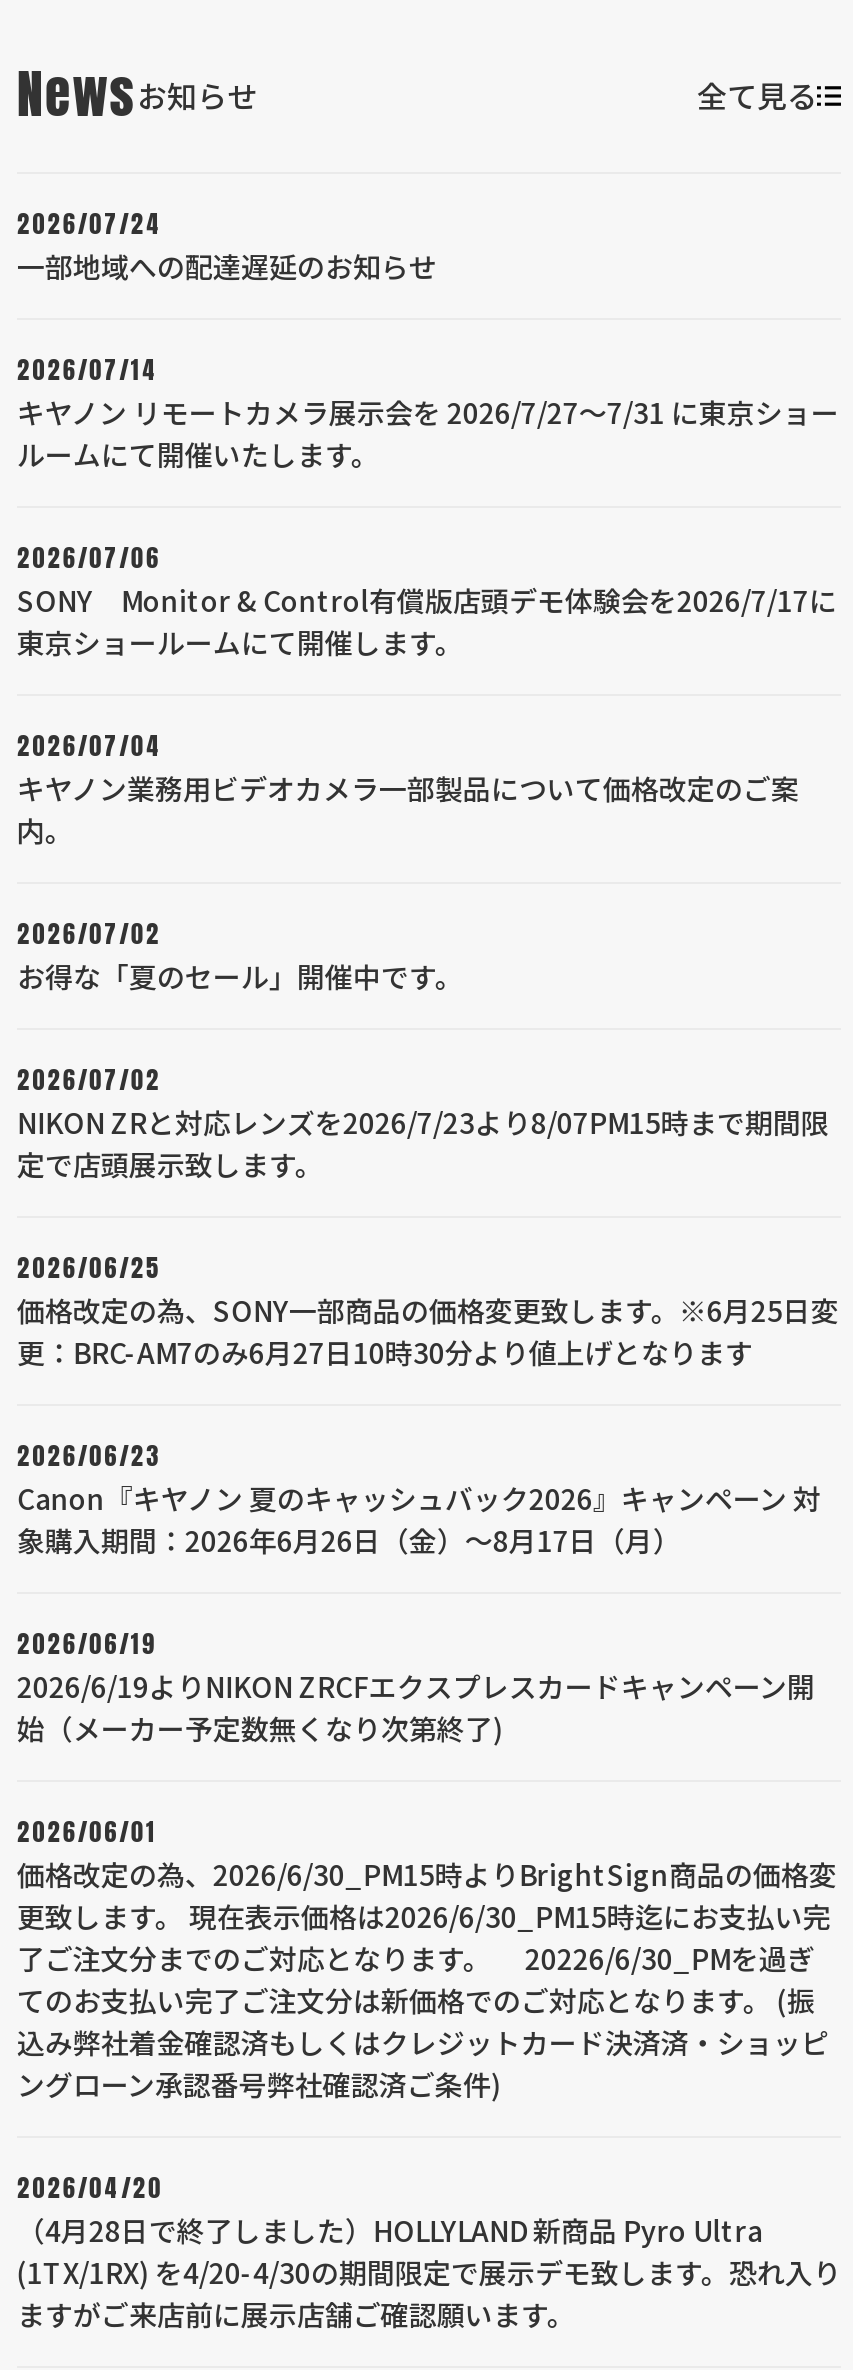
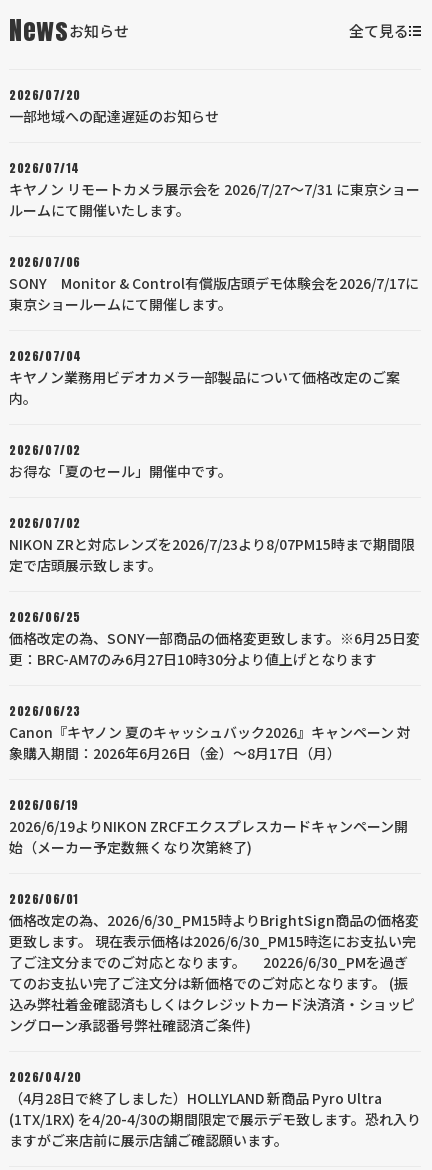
[17,206,163,242] 2026/07/24 -> [9,86,81,104] 2026/07/20

